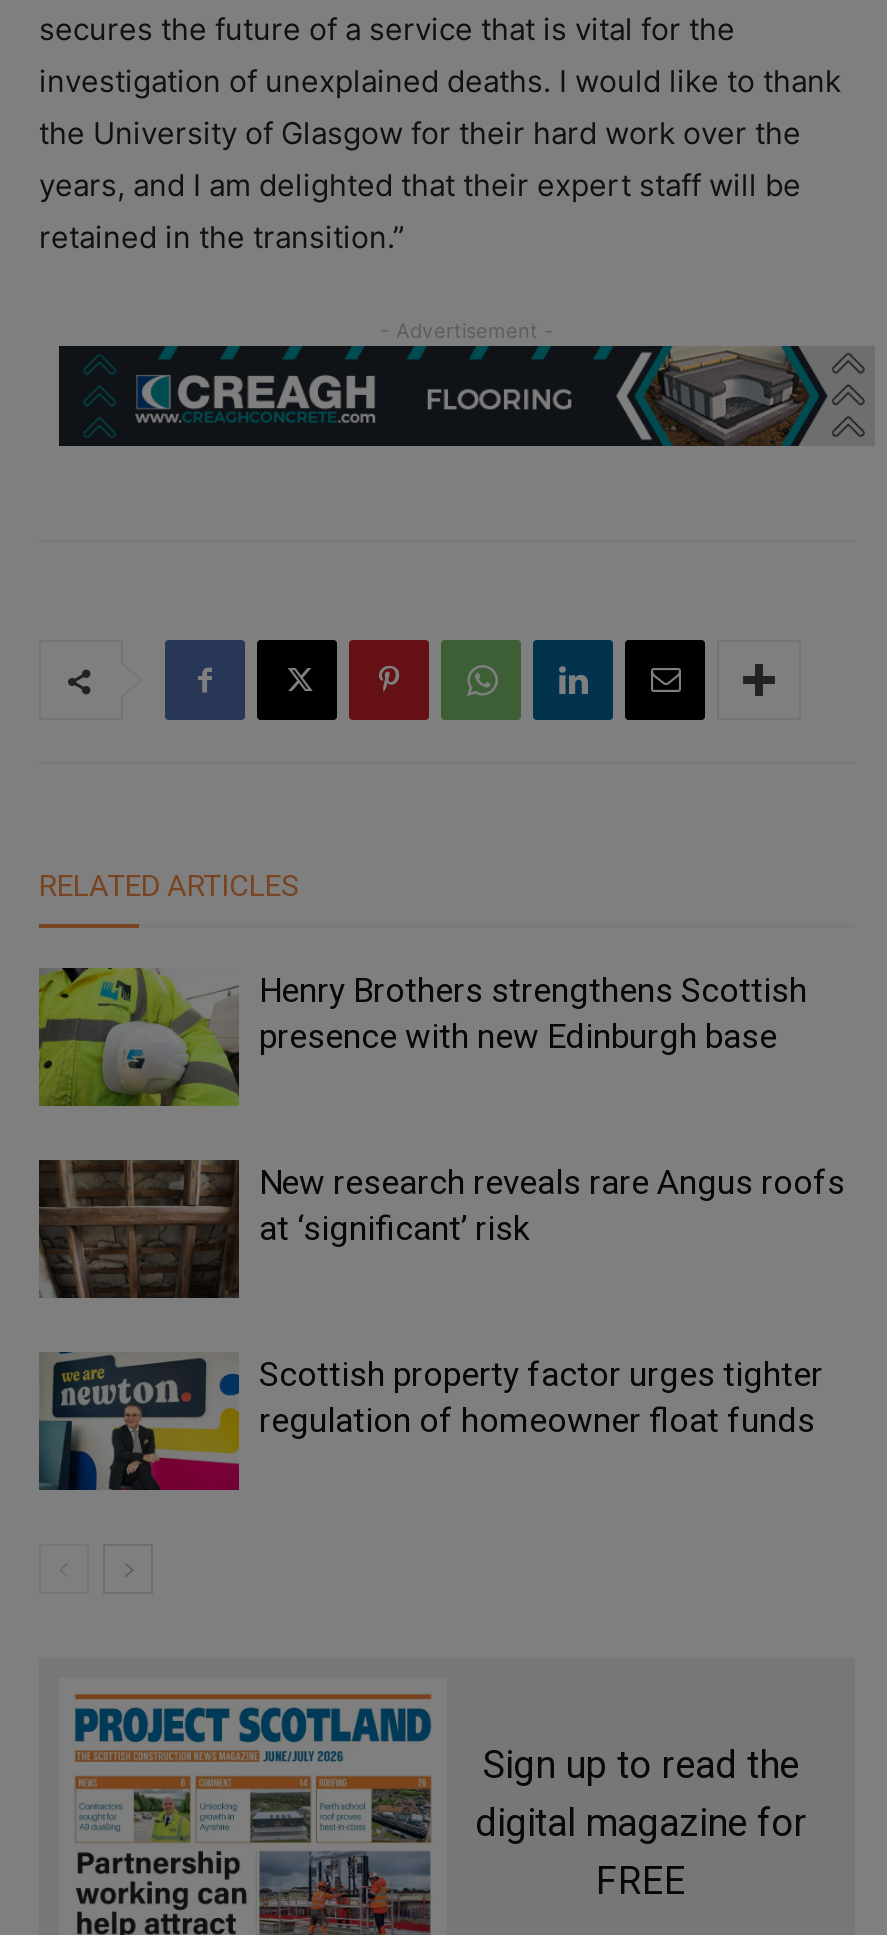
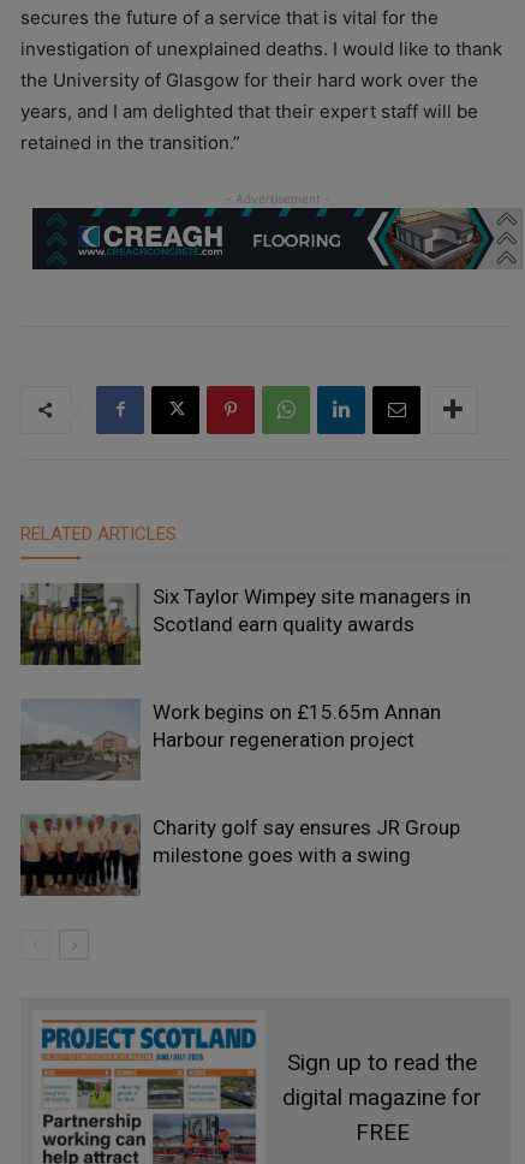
[37,967,807,1107] [image] | Henry Brothers strengthens Scottish | presence with new Edinburgh base -> [19,582,471,666] [image] | Six Taylor Wimpey site managers in | Scotland earn quality awards
[37,1157,845,1299] [image] | New research reveals rare Angus roofs | at ‘significant’ risk -> [20,697,441,780] [image] | Work begins on £15.65m Annan | Harbour regeneration project
[37,1353,823,1493] [image] | Scottish property factor urges tighter | regulation of homeowner float funds -> [19,814,460,897] [image] | Charity golf say ensures JR Group | milestone goes with a swing

